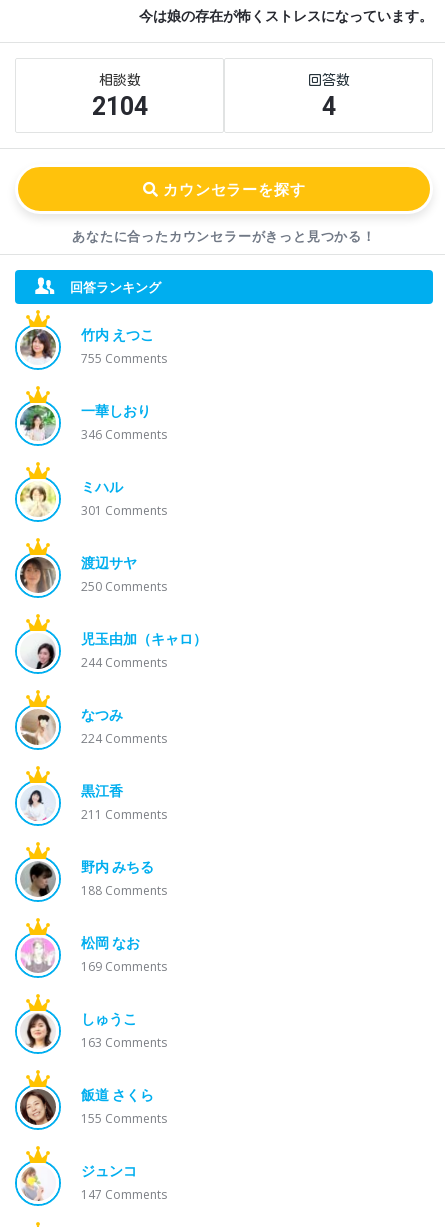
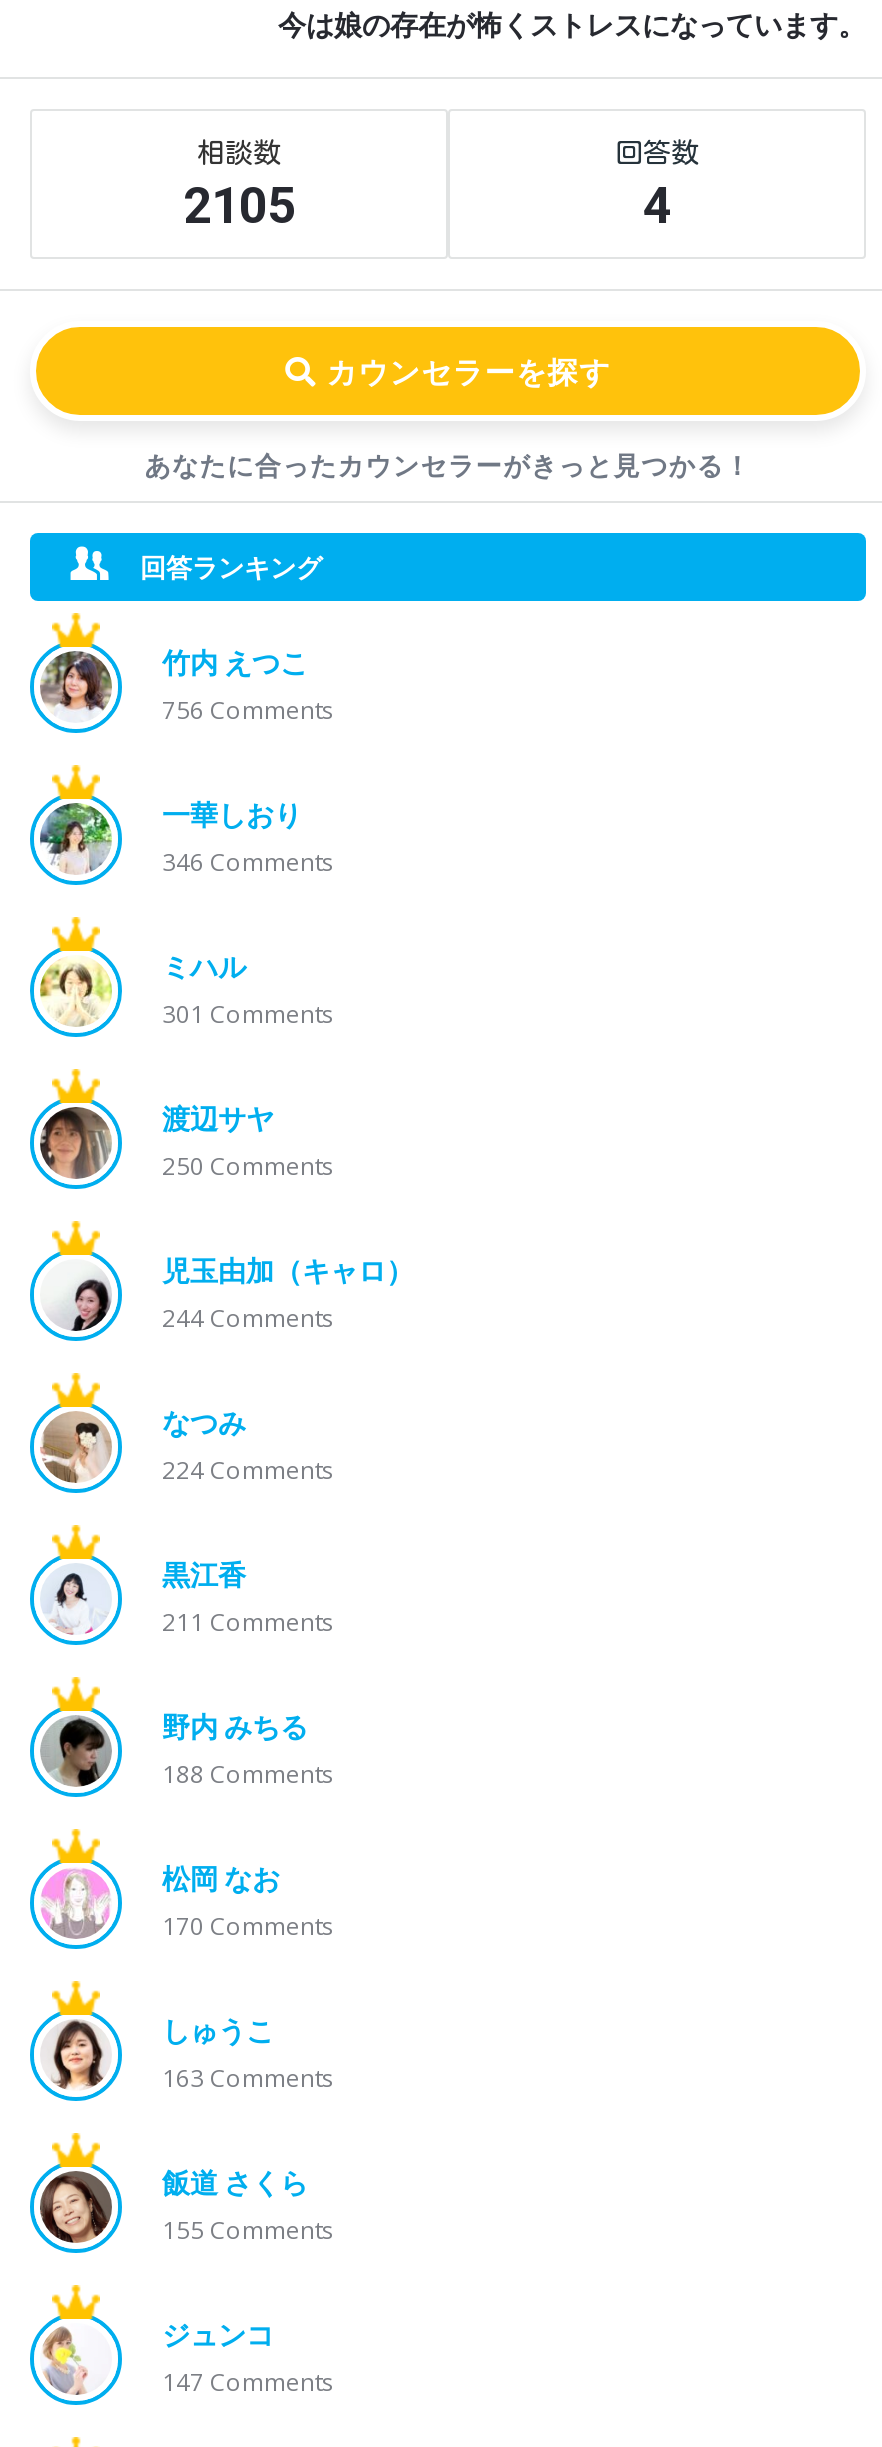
[91,92,147,121] 2104 -> [183,177,295,235] 2105
[81,350,167,367] 755 Comments -> [162,693,334,727] 756 Comments
[81,958,167,975] 169 Comments -> [162,1909,334,1943] 170 Comments

